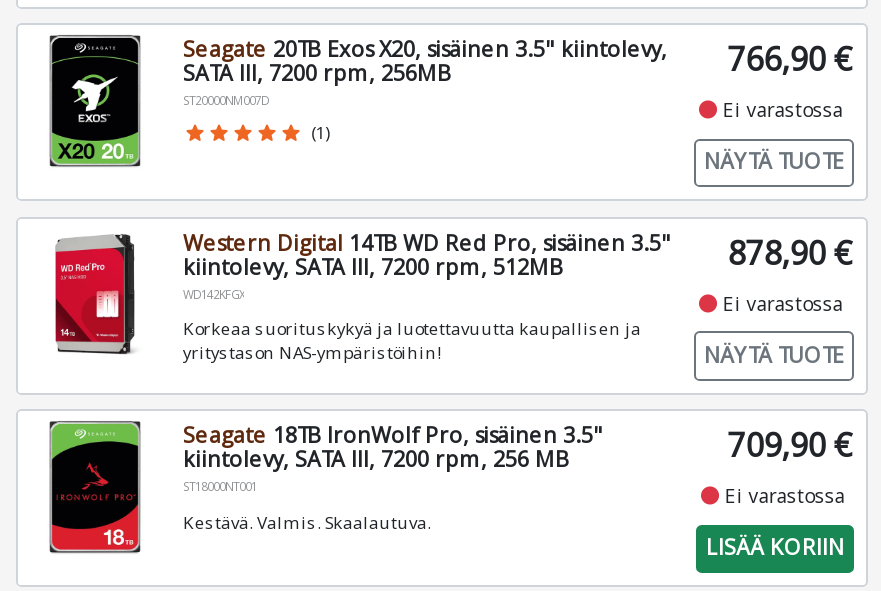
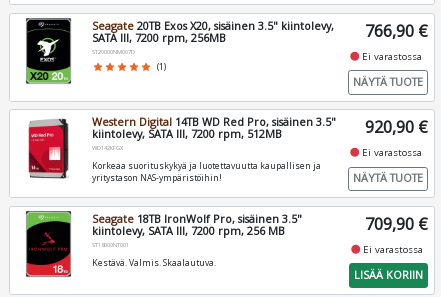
[728,230,854,274] 878,90 € -> [365,116,428,138] 920,90 €

